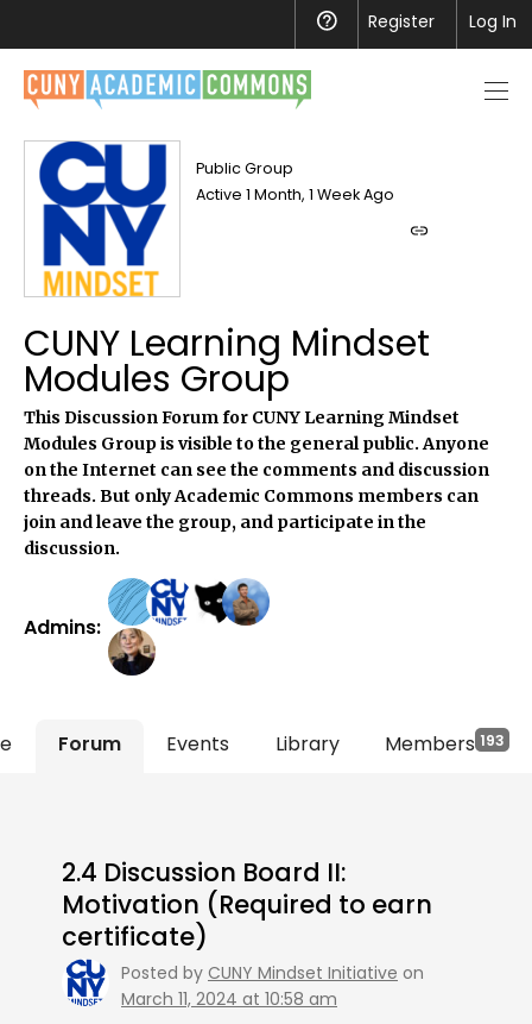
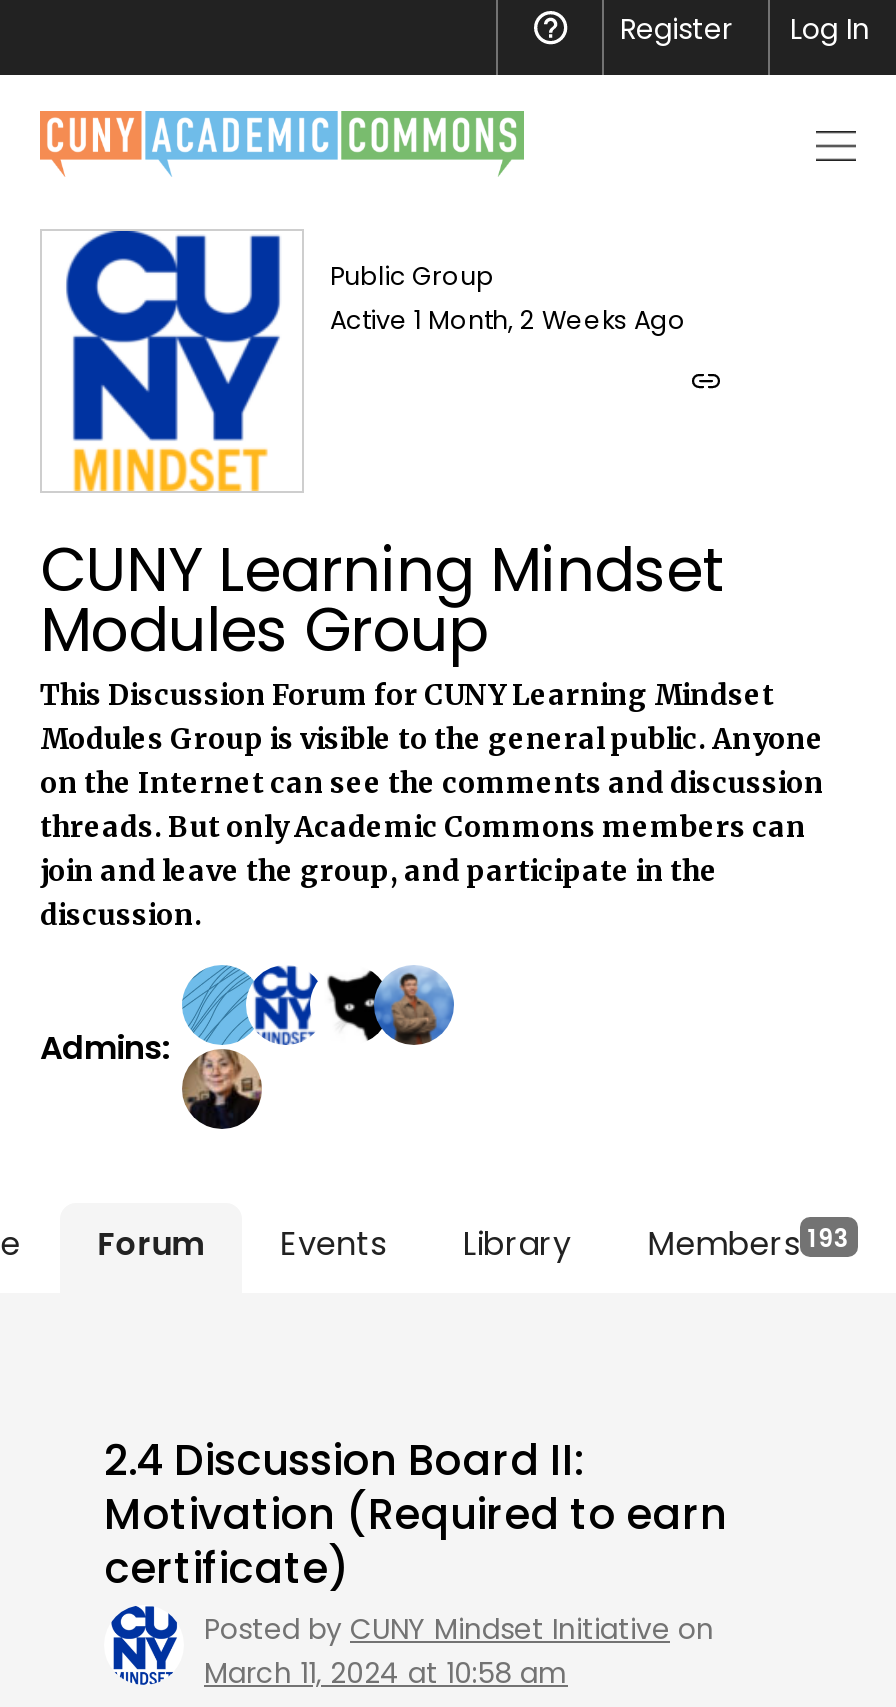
[196,184,394,204] Active 1 Month, 1 Week Ago -> [330,303,686,337] Active 1 Month, 2 Weeks Ago

